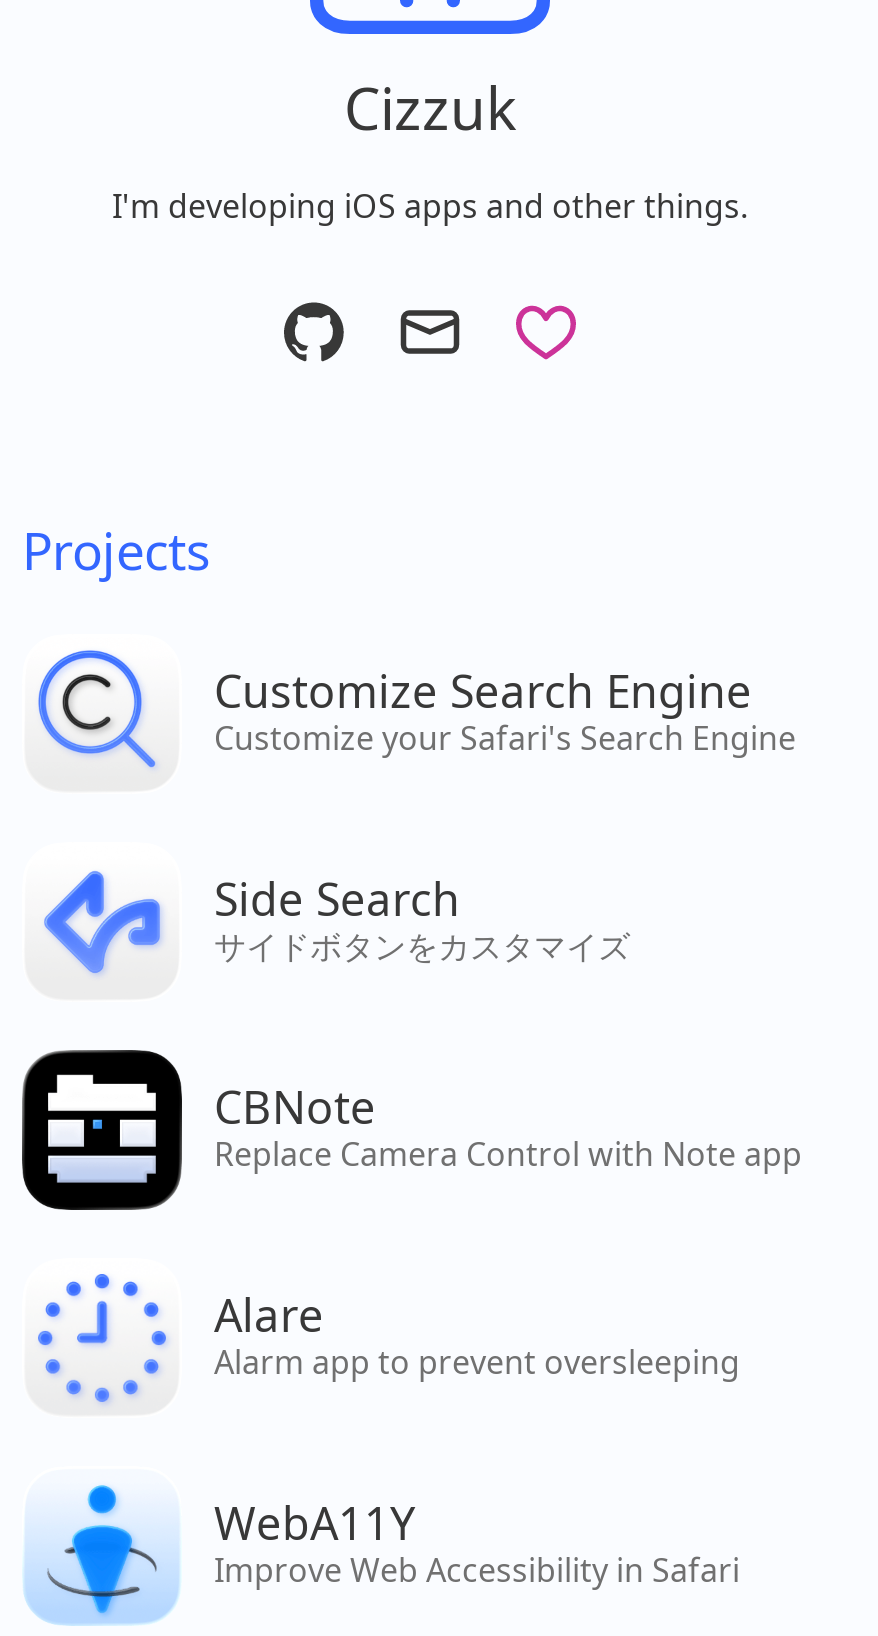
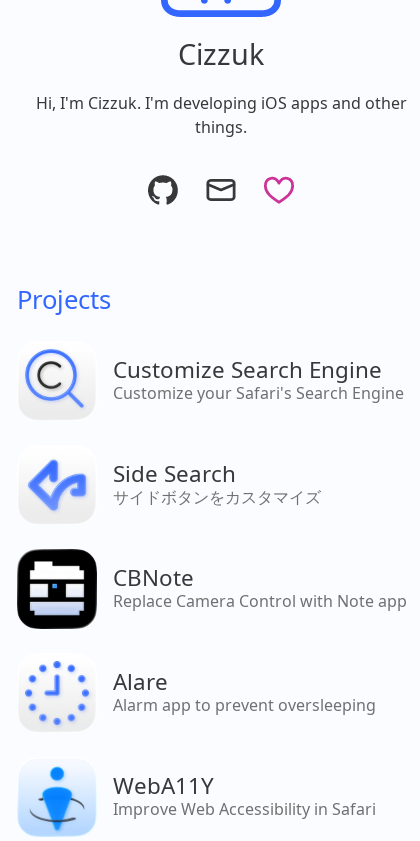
[112,184,748,228] I'm developing iOS apps and other things. -> [35,92,406,138] Hi, I'm Cizzuk. I'm developing iOS apps and other | things.

